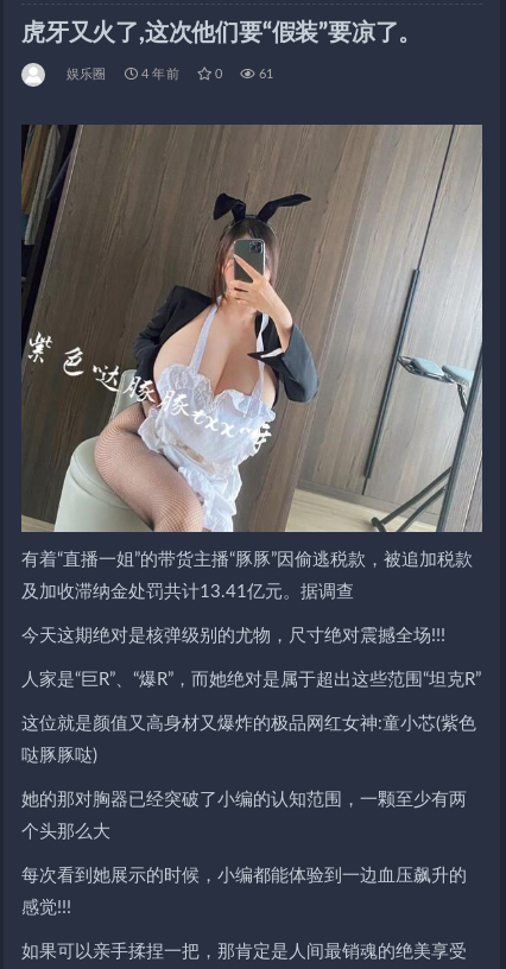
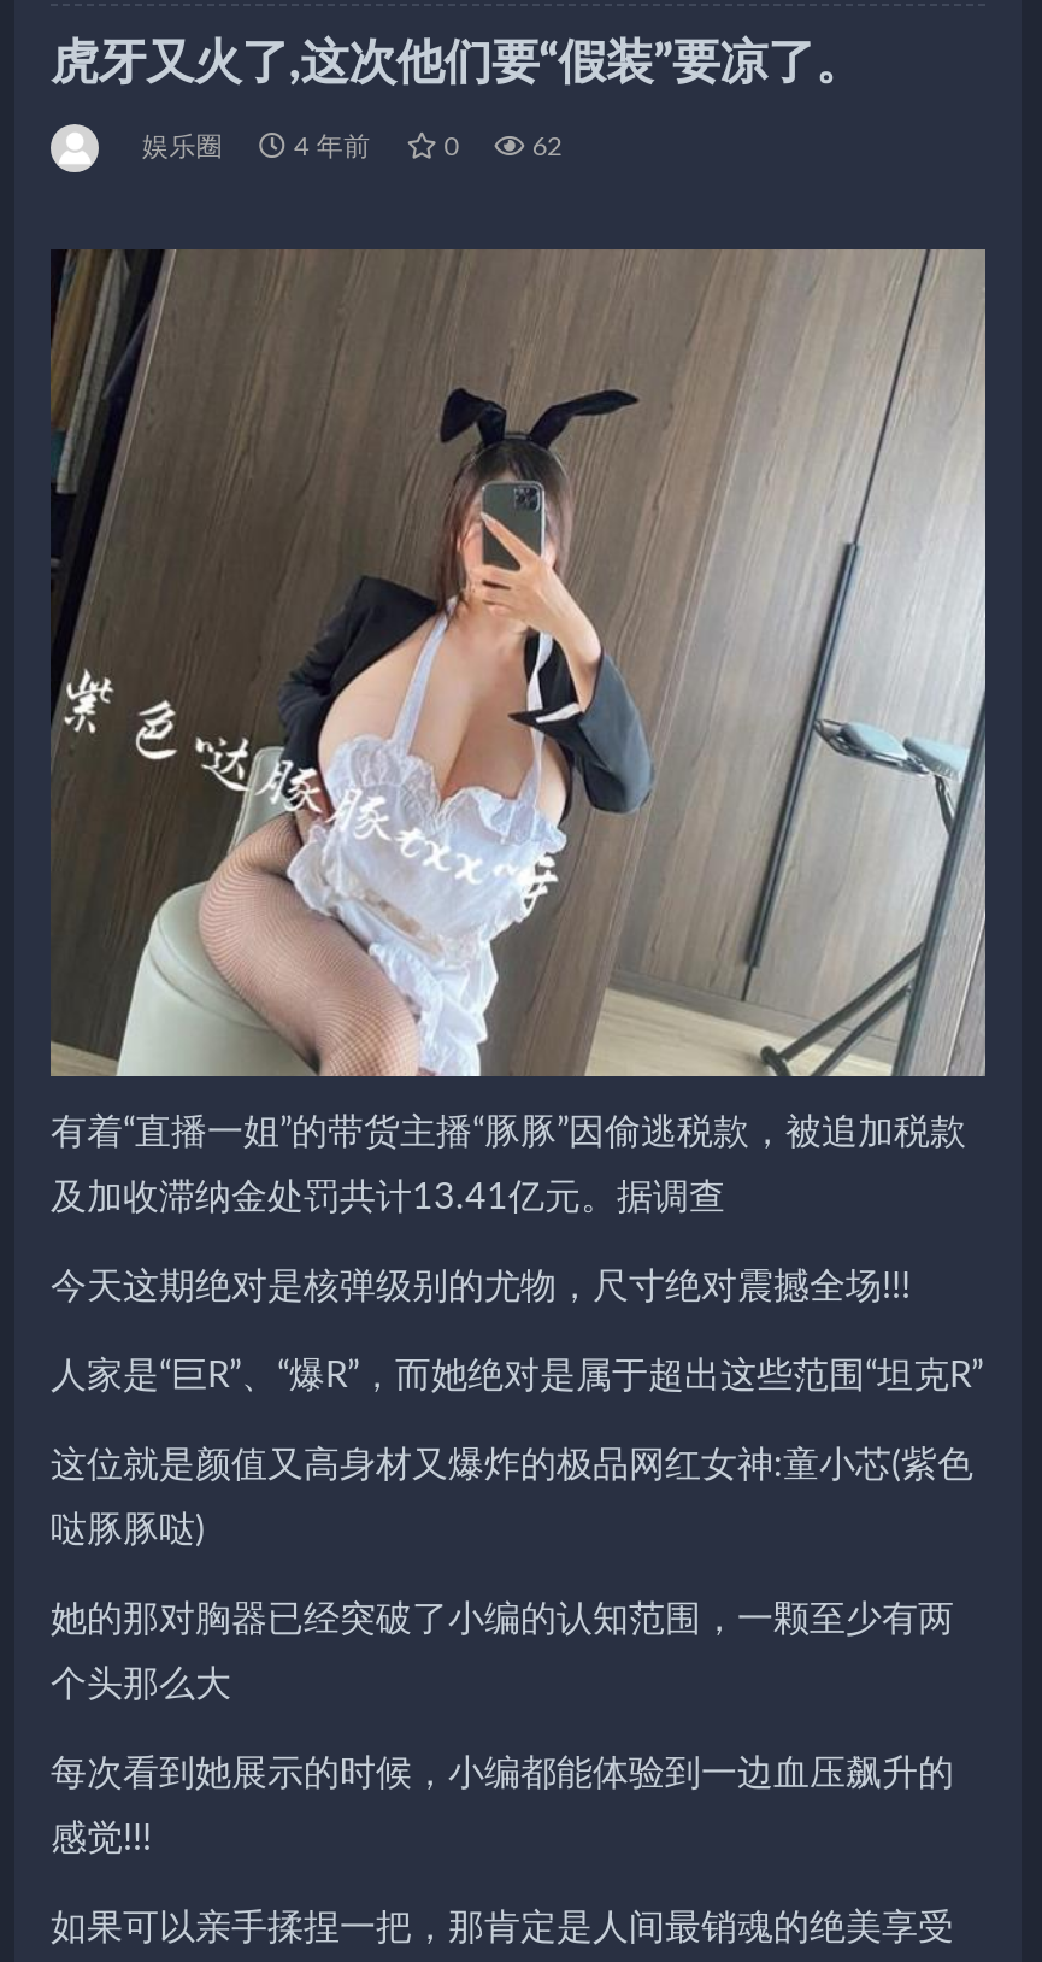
[255,68,273,81] 61 -> [524,134,562,160] 62

